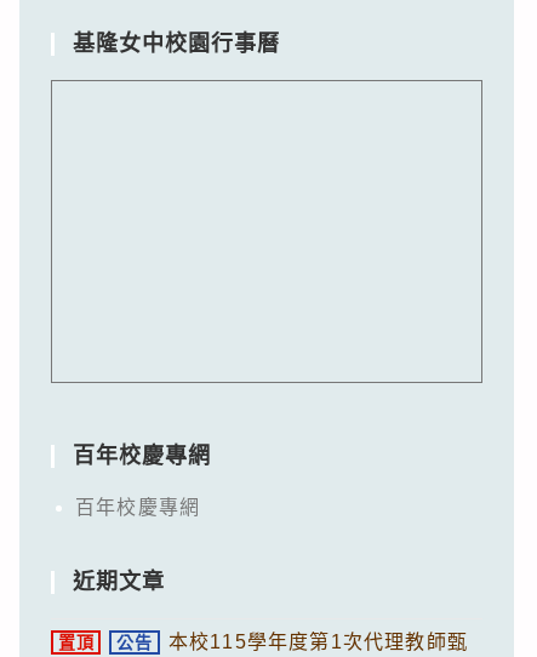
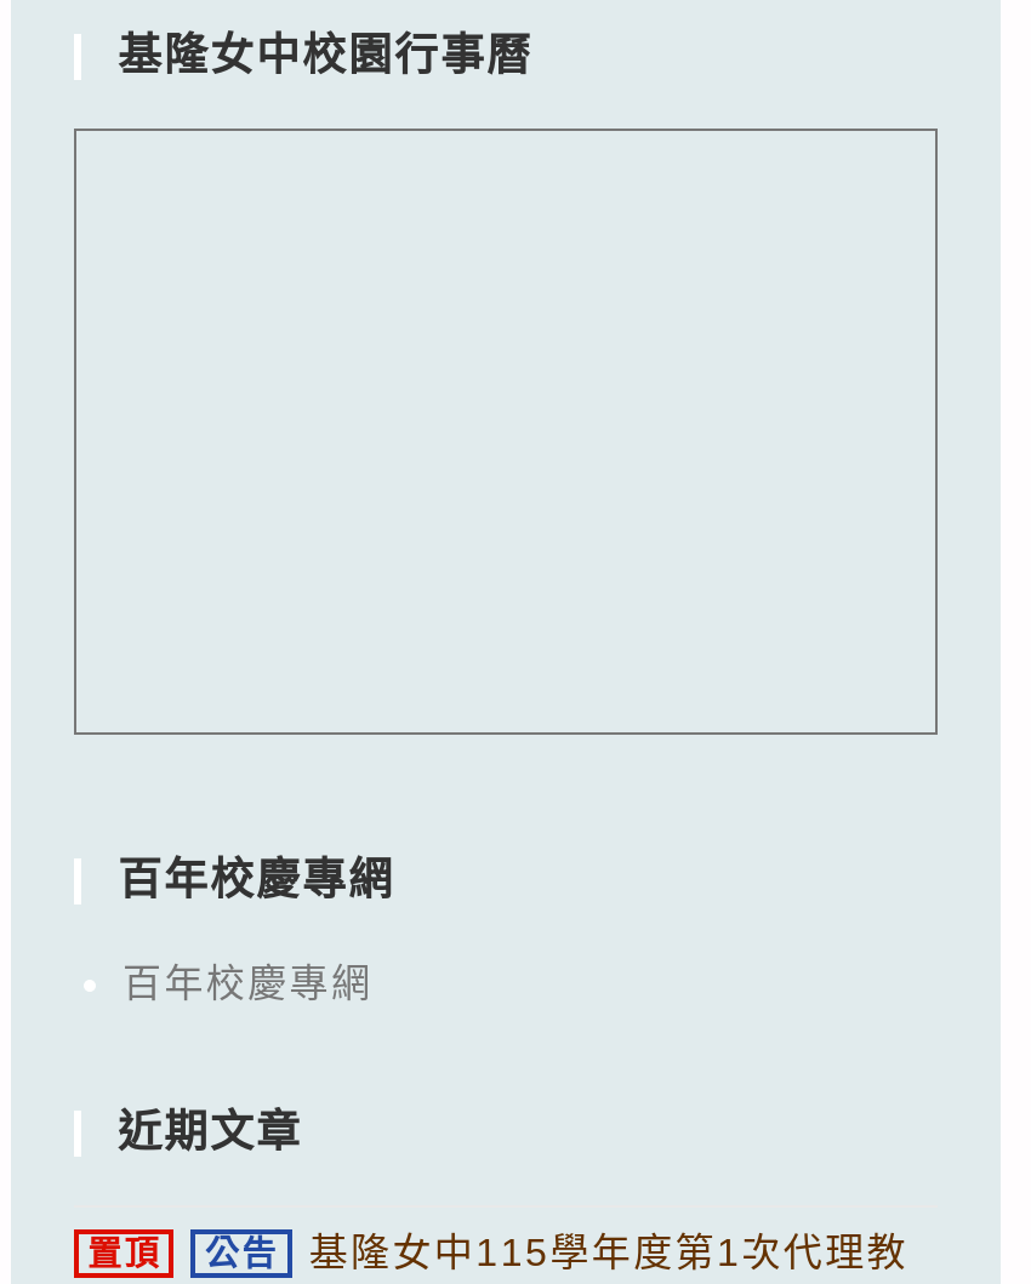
[168,631,468,652] 本校115學年度第1次代理教師甄 -> [309,1232,908,1274] 基隆女中115學年度第1次代理教

